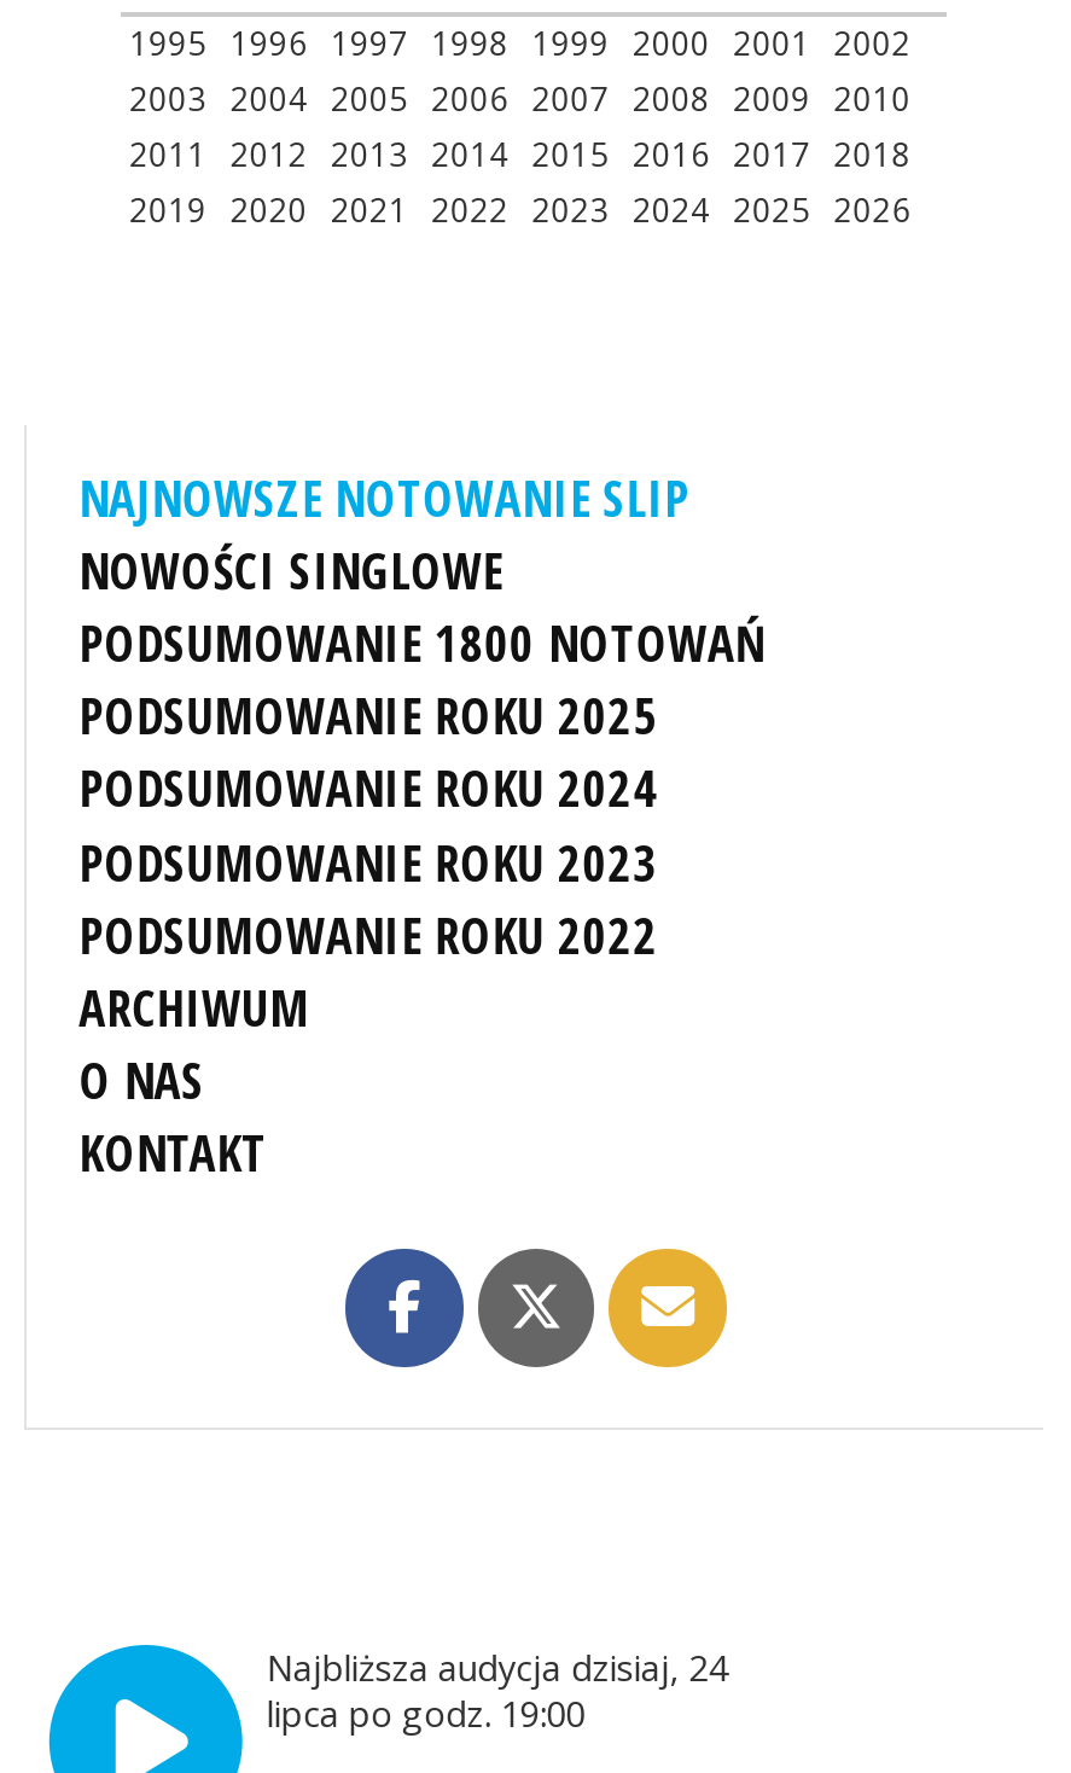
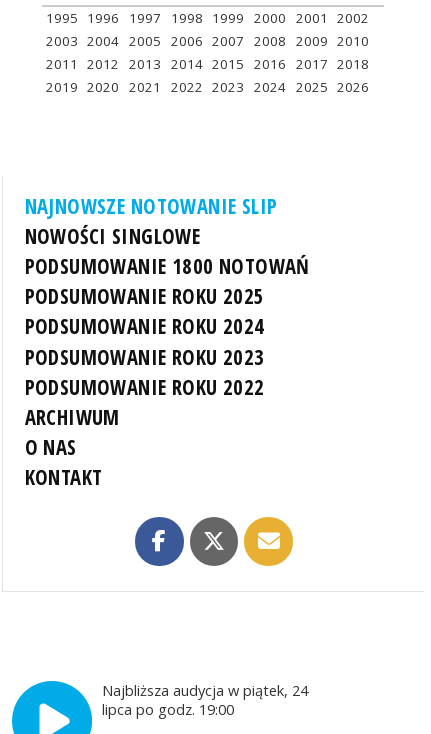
[266,1642,728,1690] Najbliższa audycja dzisiaj, 24 -> [102,680,308,700] Najbliższa audycja w piątek, 24

